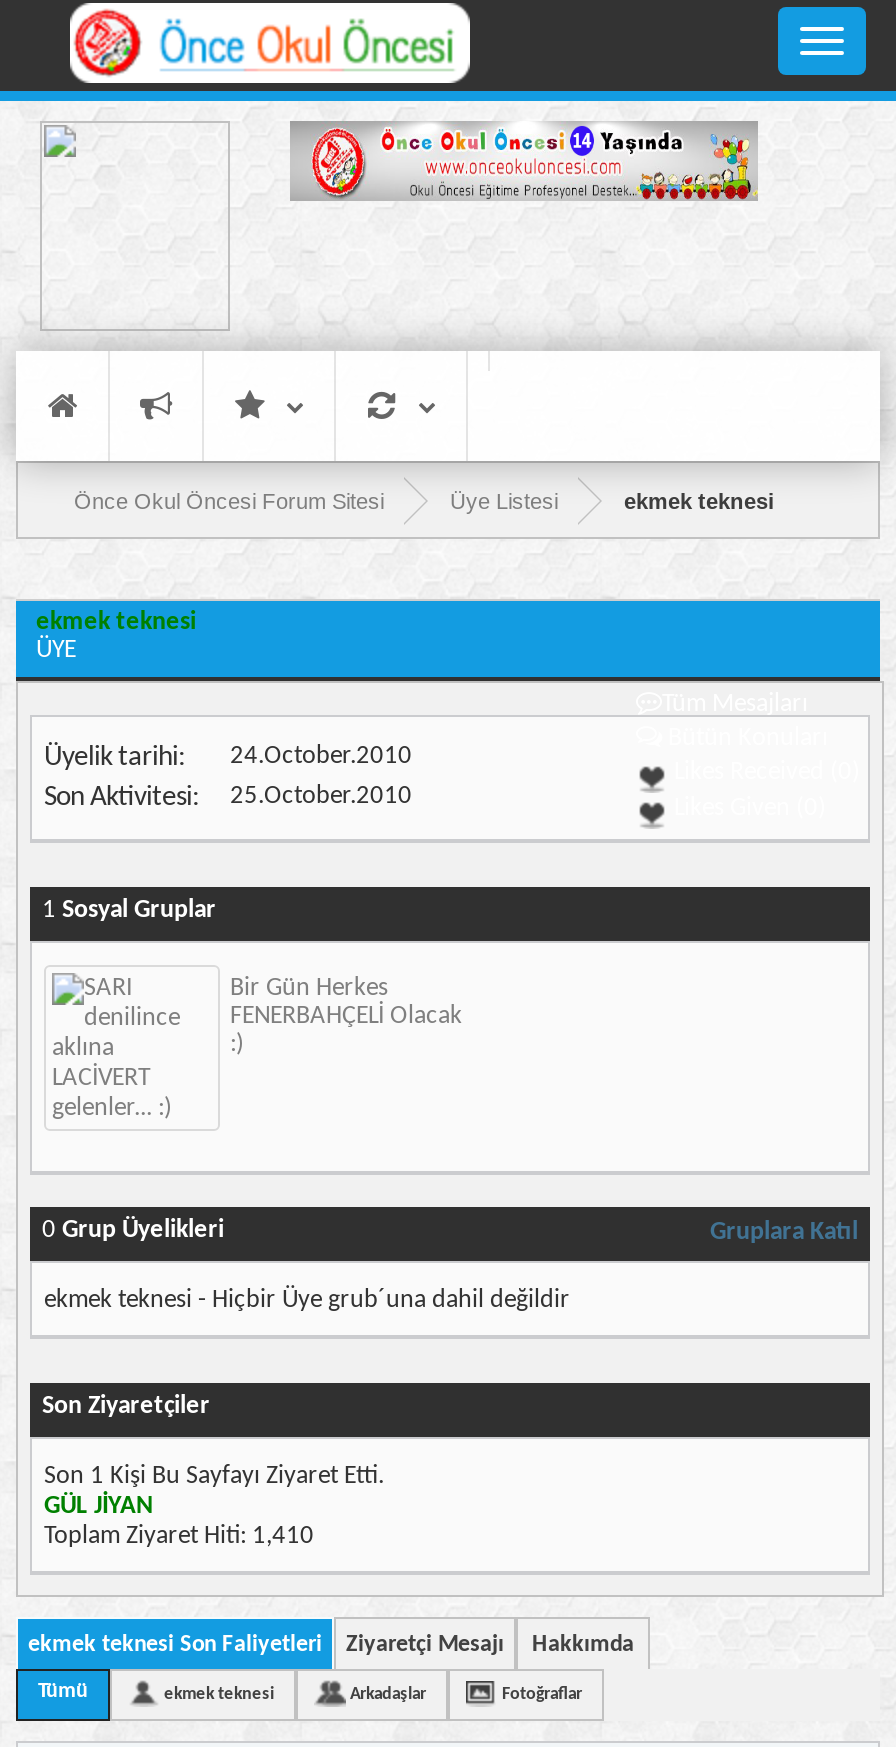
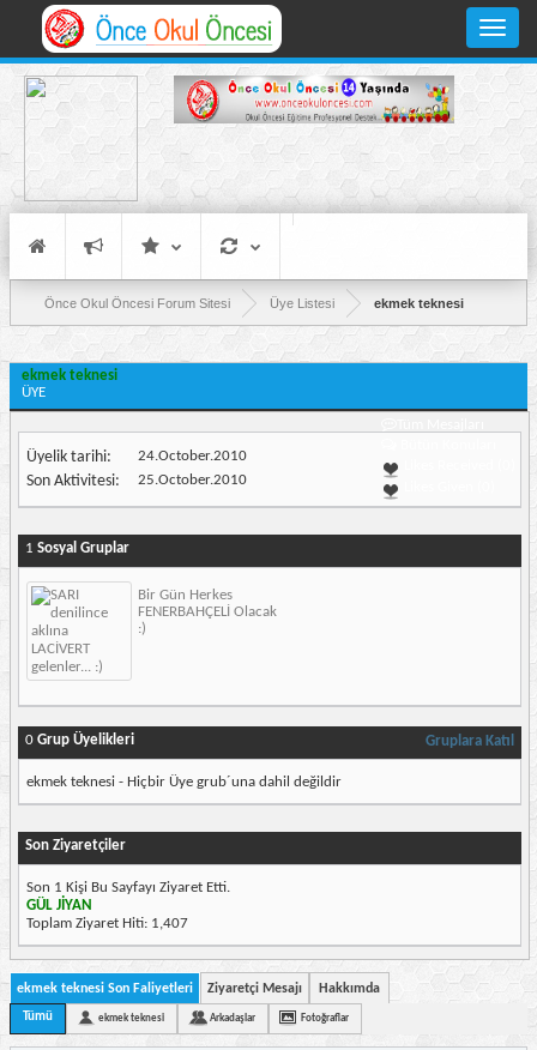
[44,1523,314,1549] Toplam Ziyaret Hiti: 1,410 -> [26,916,188,931] Toplam Ziyaret Hiti: 1,407

